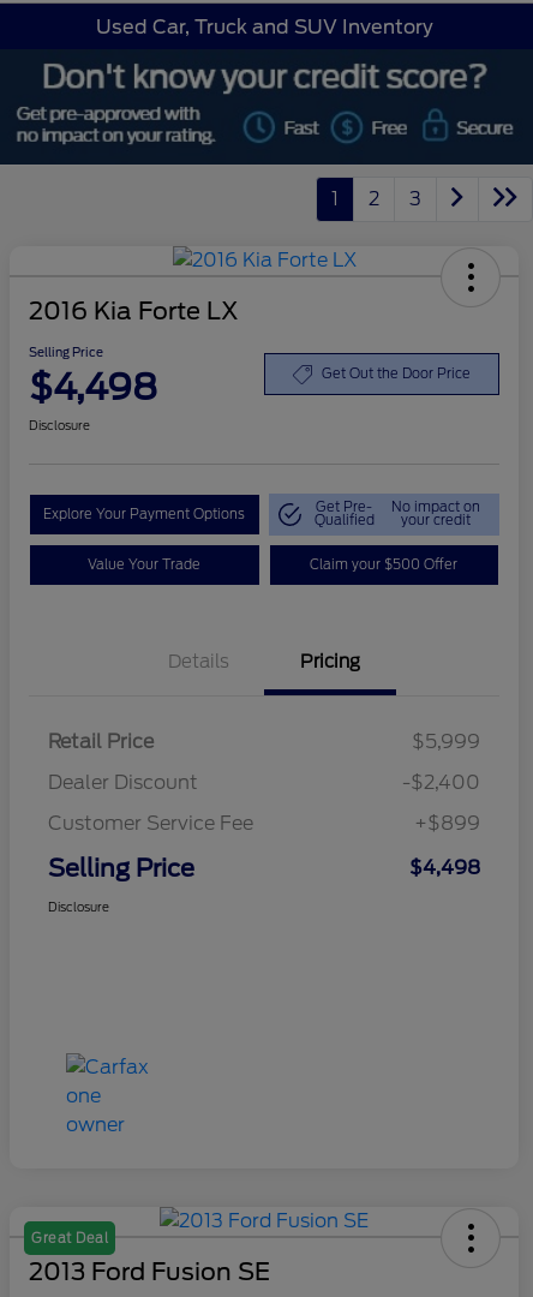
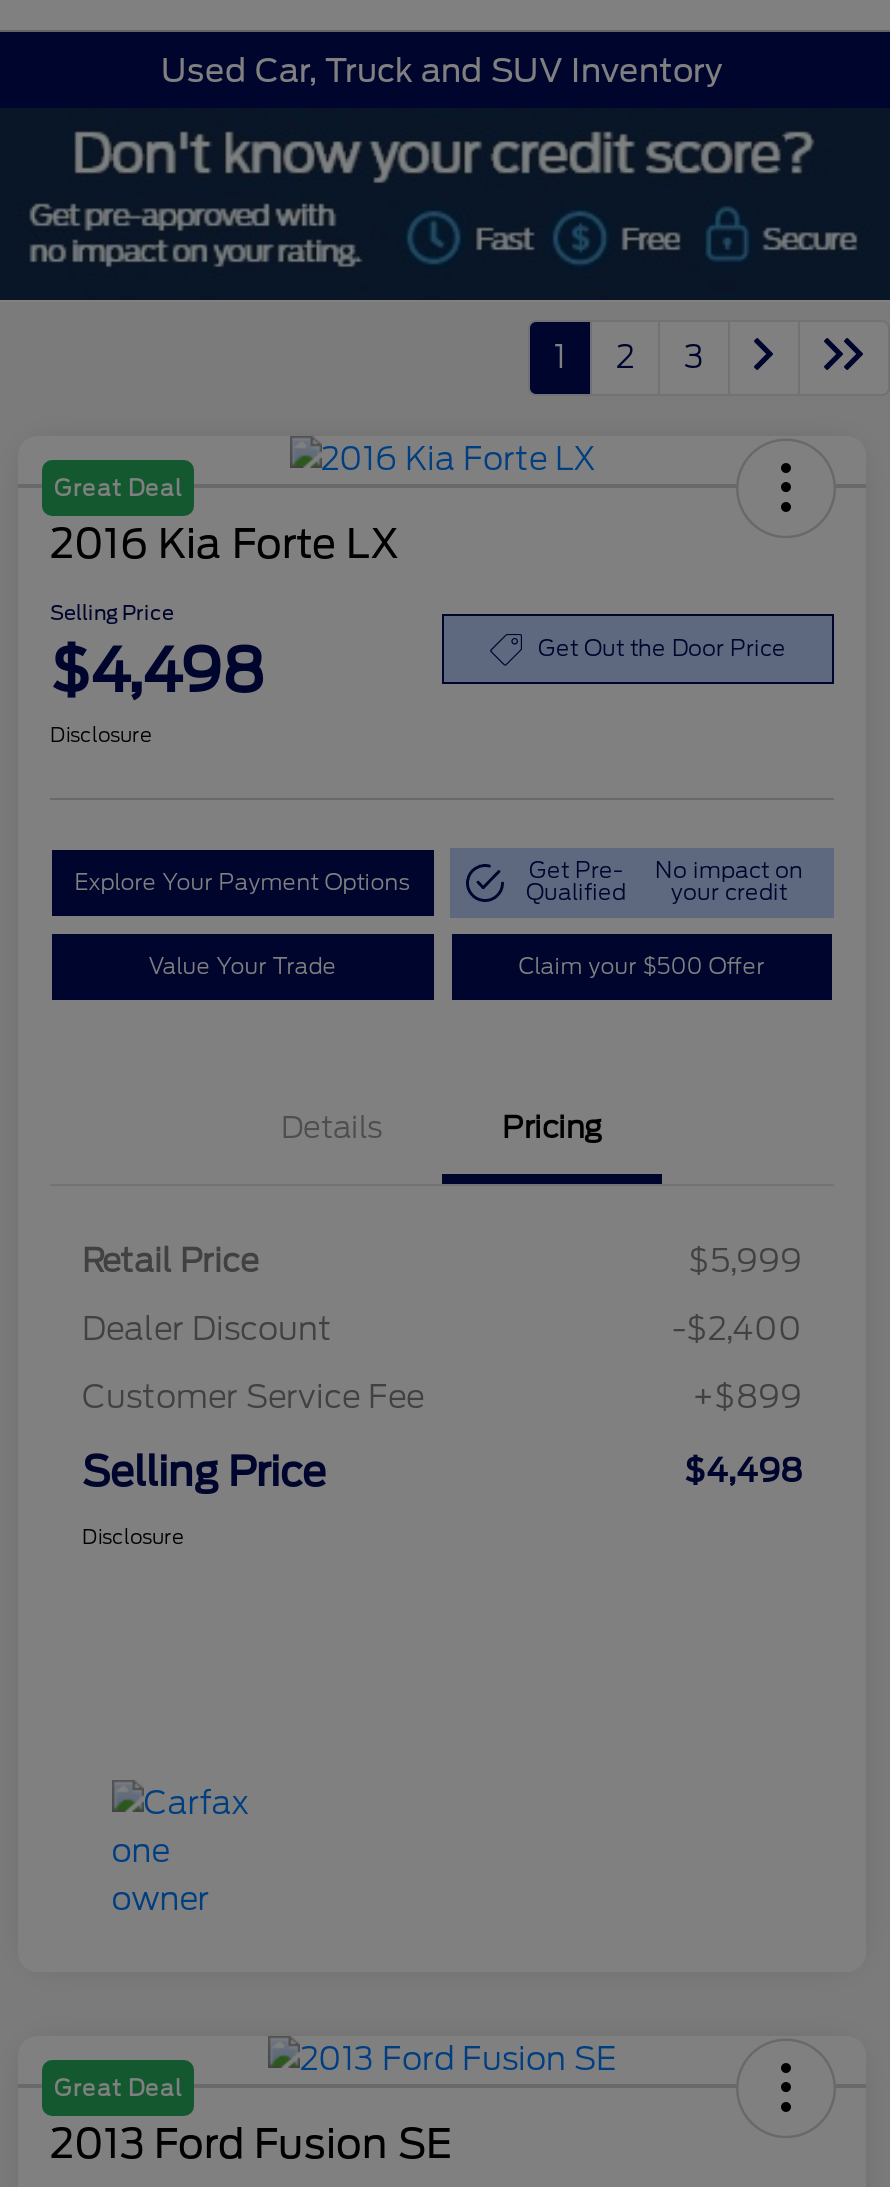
none -> [54,474,182,502] Great Deal

